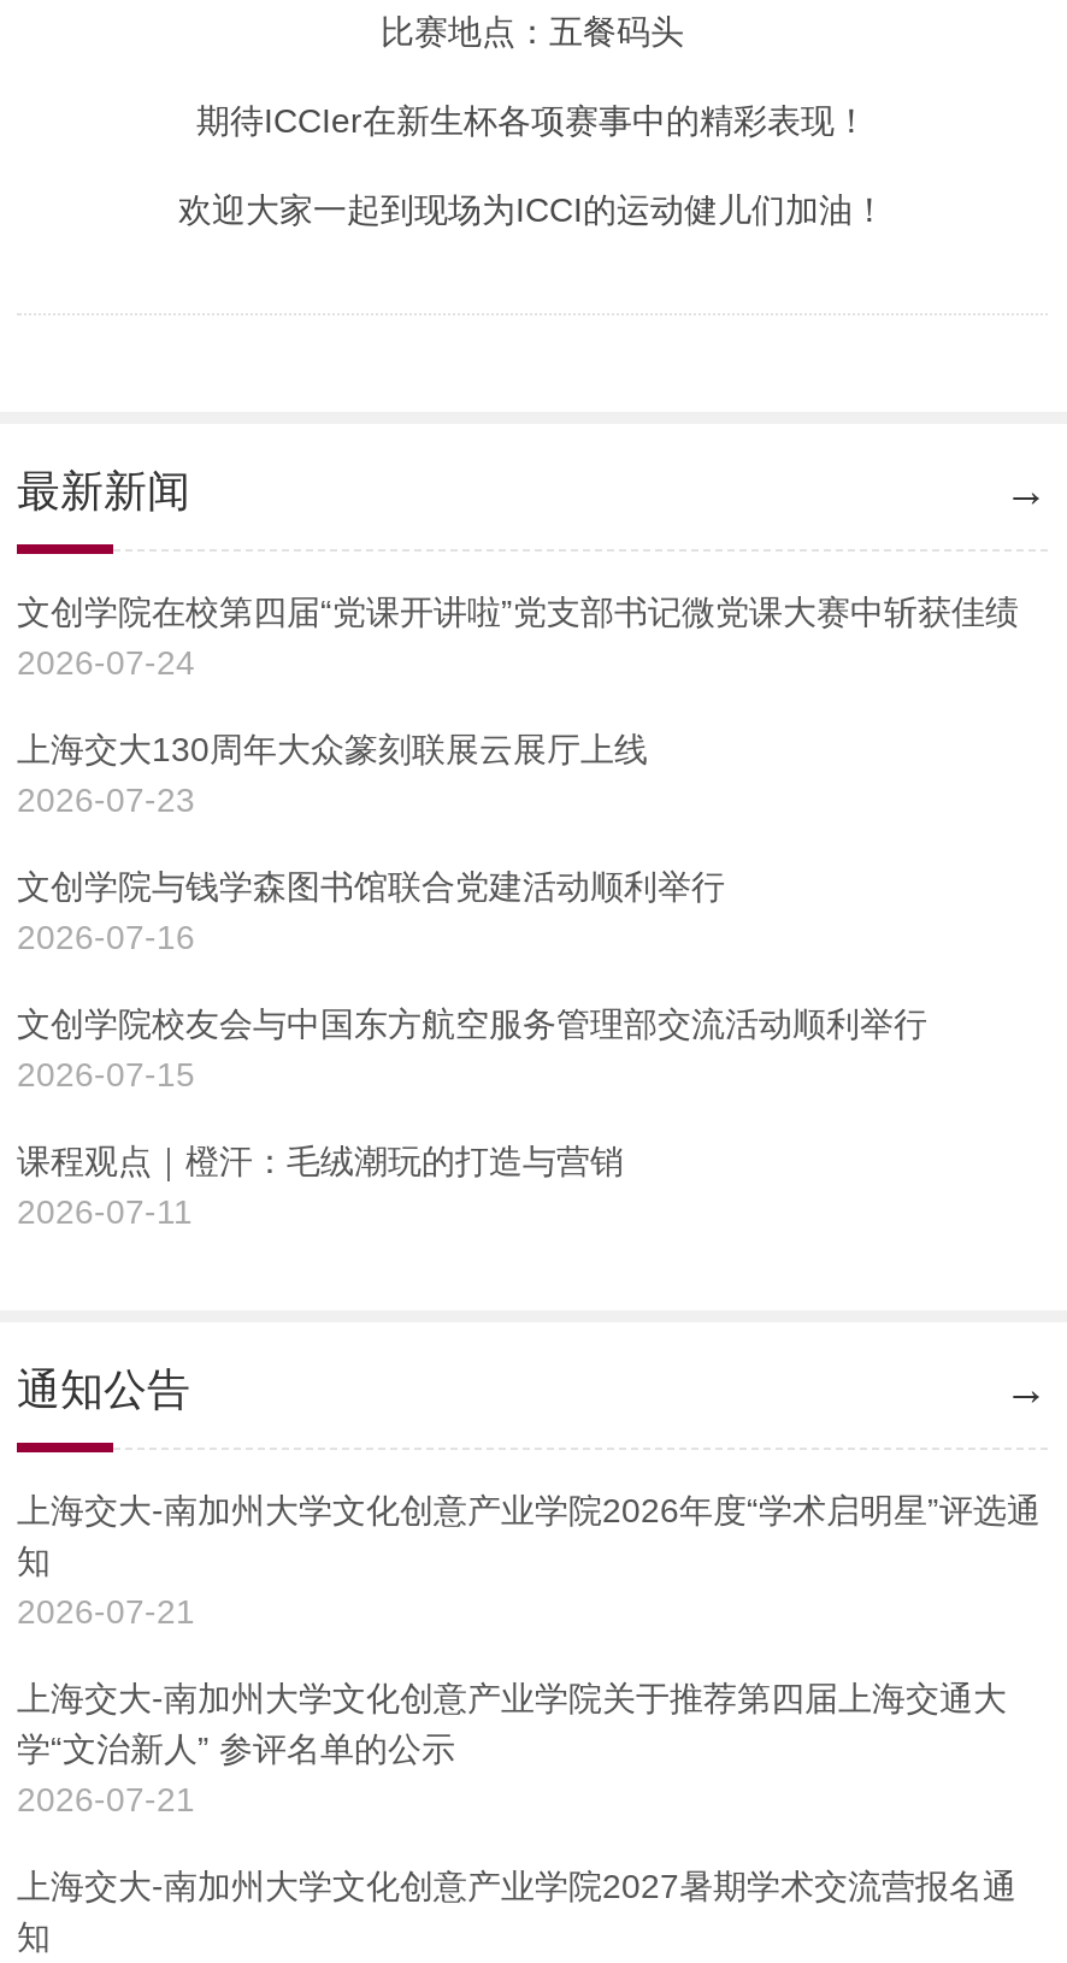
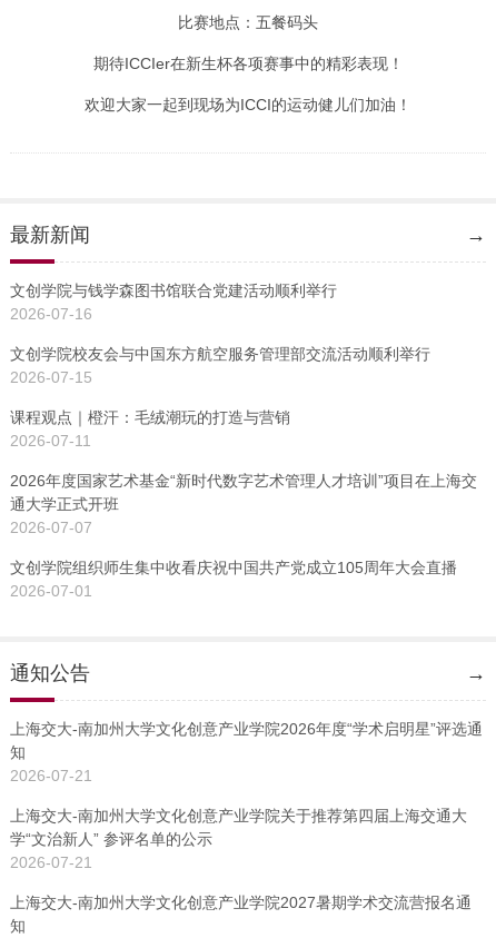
[17,593,1019,819] 文创学院在校第四届“党课开讲啦”党支部书记微党课大赛中斩获佳绩 | 2026-07-24 | 上海交大130周年大众篆刻联展云展厅上线 | 2026-07-23 -> none
moved [17,867,927,1231] -> [10,282,430,450]: 文创学院与钱学森图书馆联合党建活动顺利举行 | 2026-07-16 | 文创学院校友会与中国东方航空服务管理部交流活动顺利举行 | 2026-07-15 | 课程观点｜橙汗：毛绒潮玩的打造与营销 | 2026-07-11
none -> [10,472,477,600] 2026年度国家艺术基金“新时代数字艺术管理人才培训”项目在上海交 | 通大学正式开班 | 2026-07-07 | 文创学院组织师生集中收看庆祝中国共产党成立105周年大会直播 | 2026-07-01

